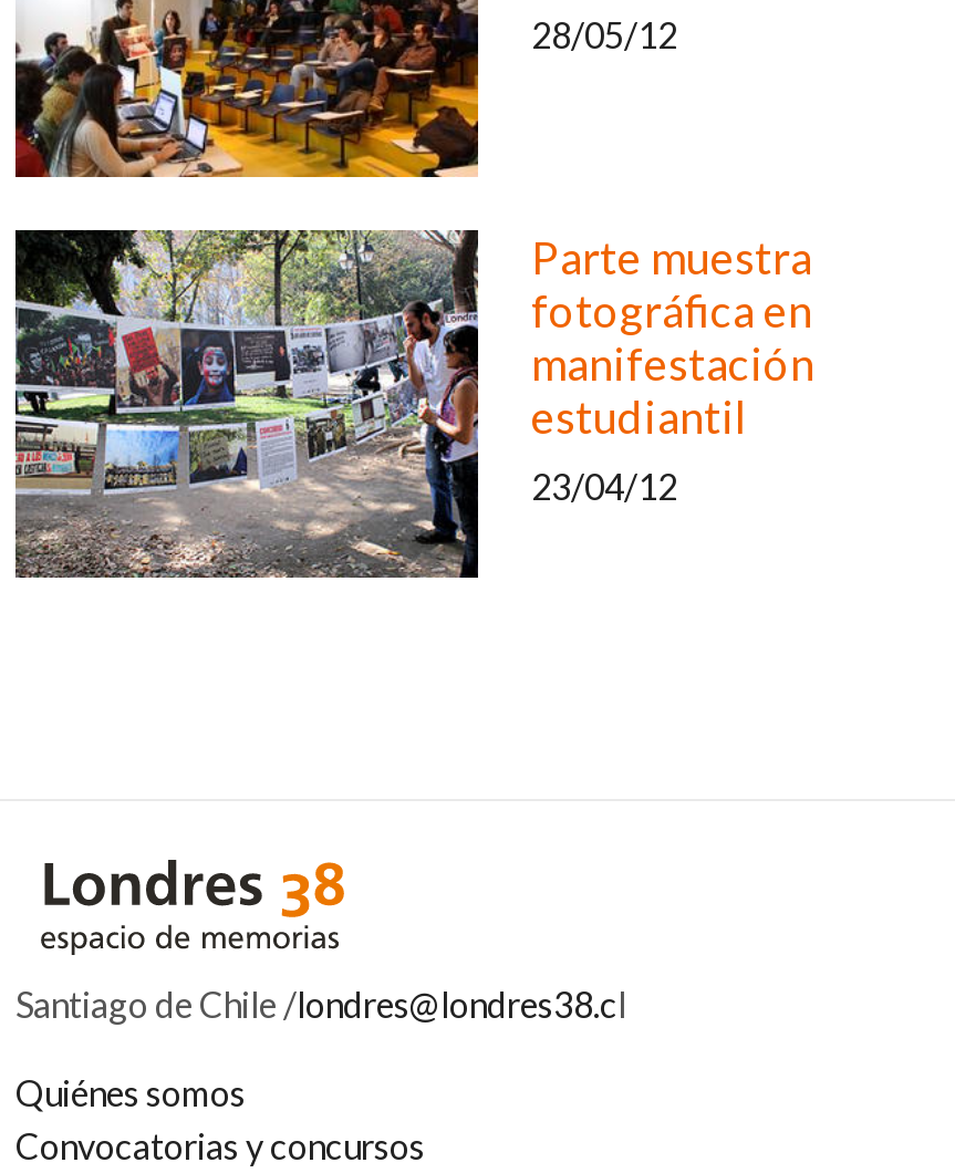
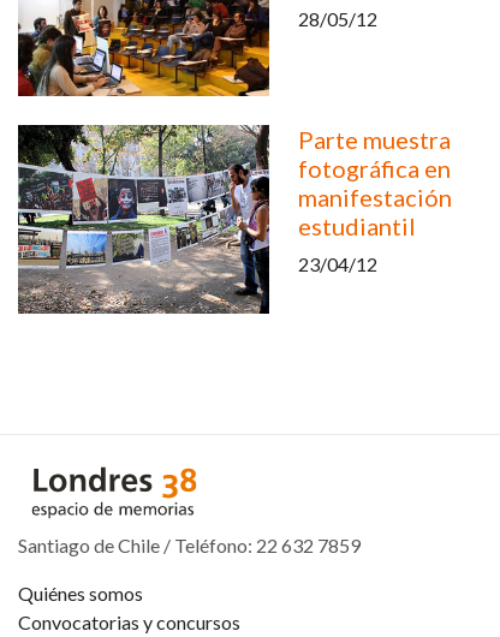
[15,983,626,1025] Santiago de Chile /londres@londres38.cl -> [18,534,361,556] Santiago de Chile / Teléfono: 22 632 7859

